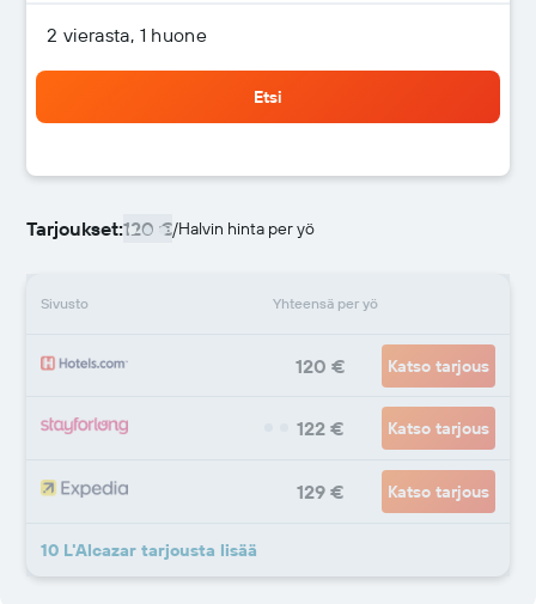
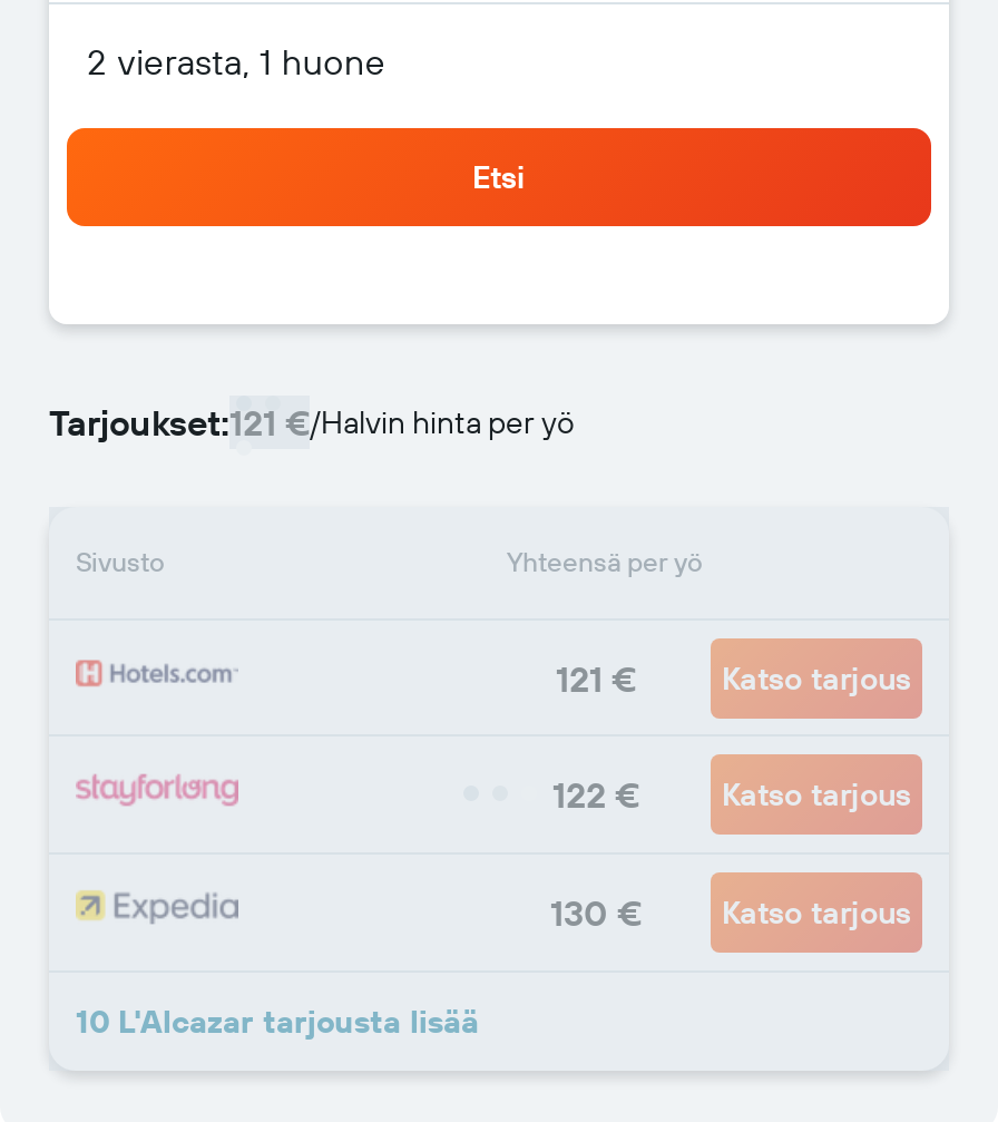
[26,216,315,240] Tarjoukset:120 €/Halvin hinta per yö -> [49,400,575,445] Tarjoukset:121 €/Halvin hinta per yö
[296,353,345,377] 120 € -> [556,655,636,700] 121 €
[297,480,343,504] 129 € -> [550,890,642,935] 130 €

